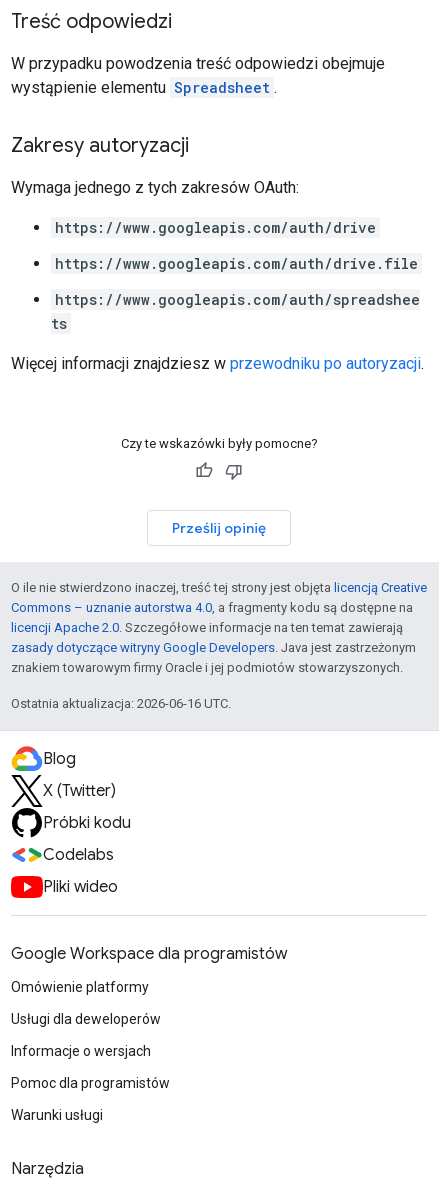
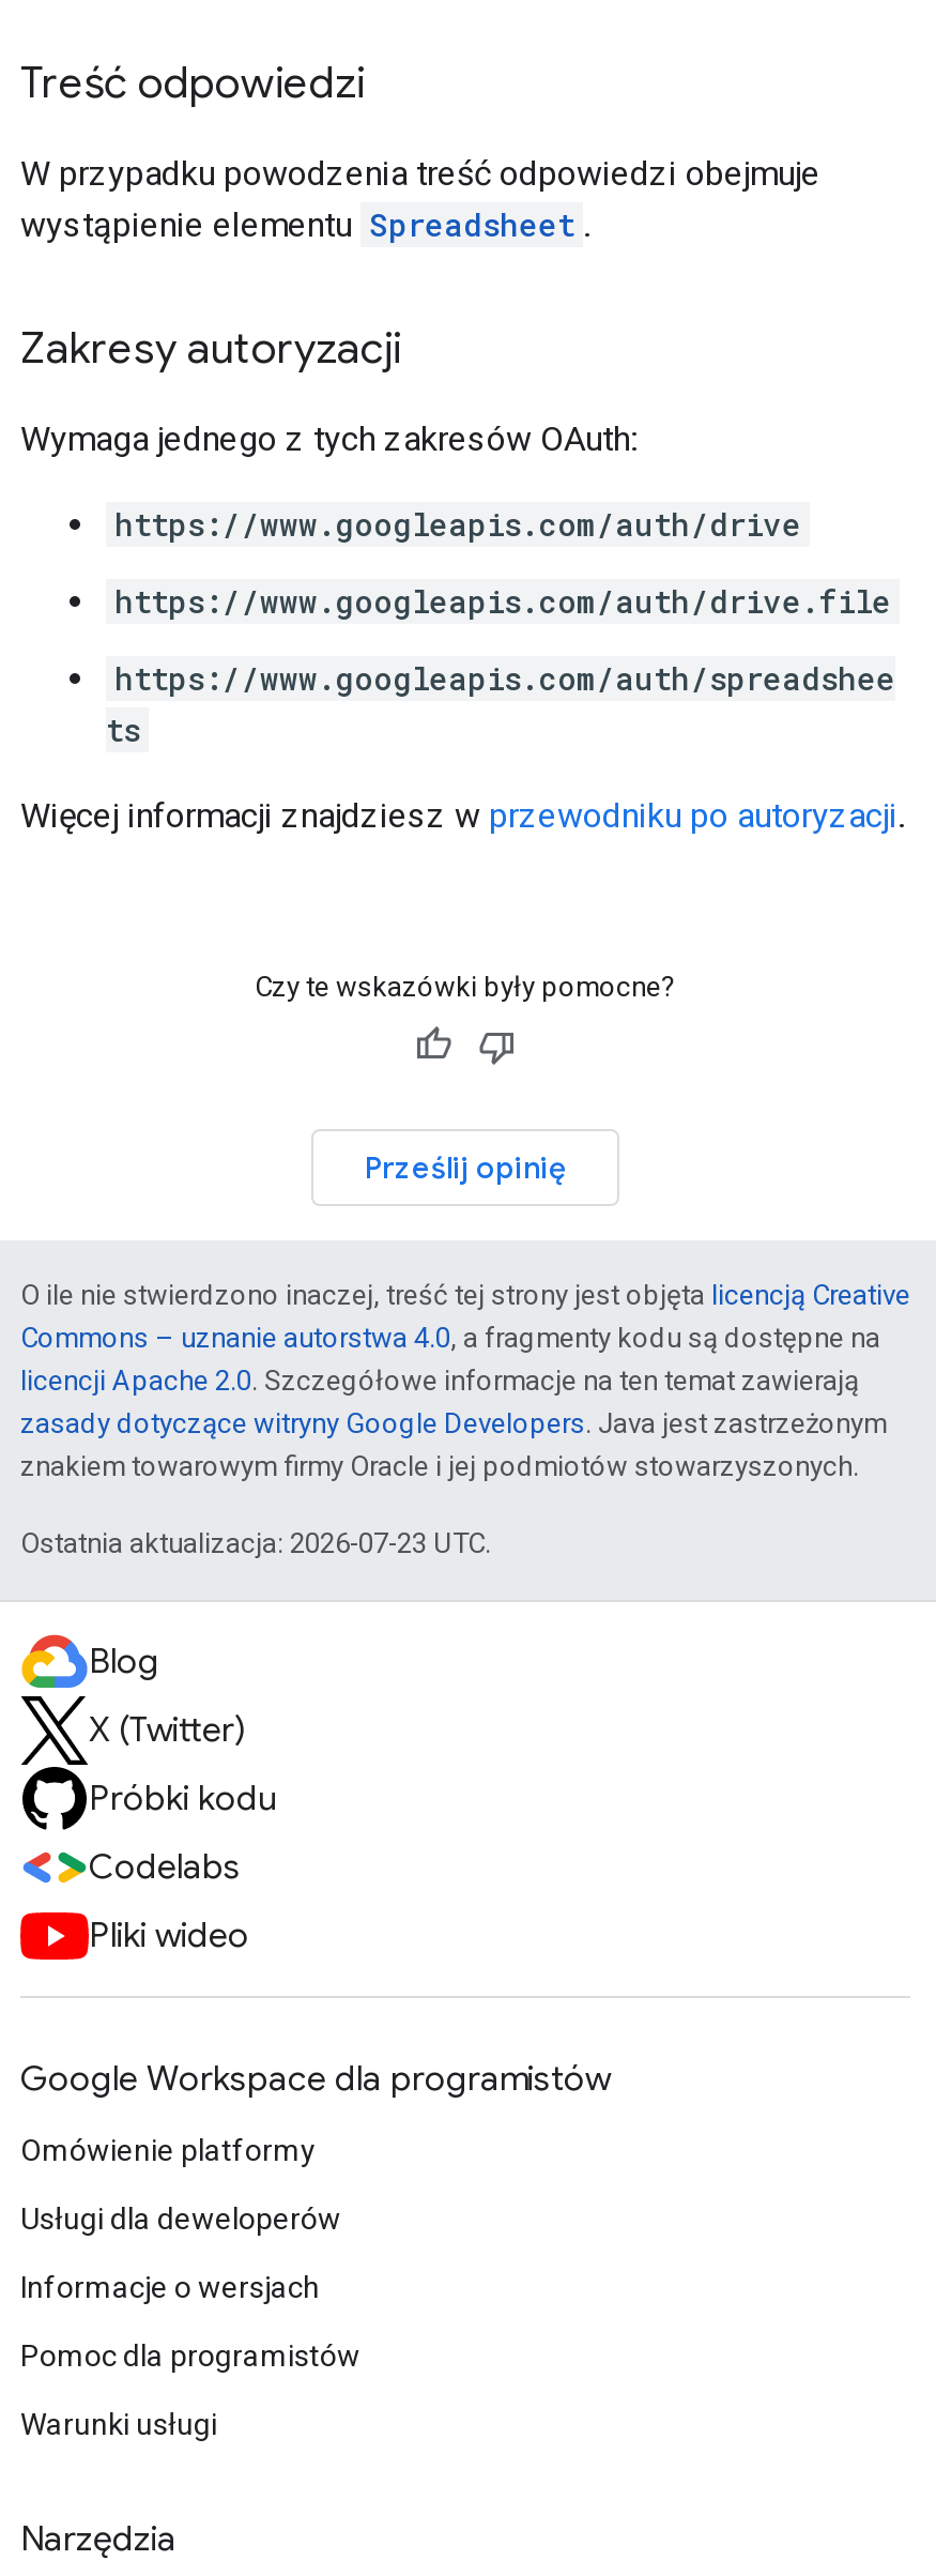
[11,696,231,711] Ostatnia aktualizacja: 2026-06-16 UTC. -> [20,1527,491,1559] Ostatnia aktualizacja: 2026-07-23 UTC.

